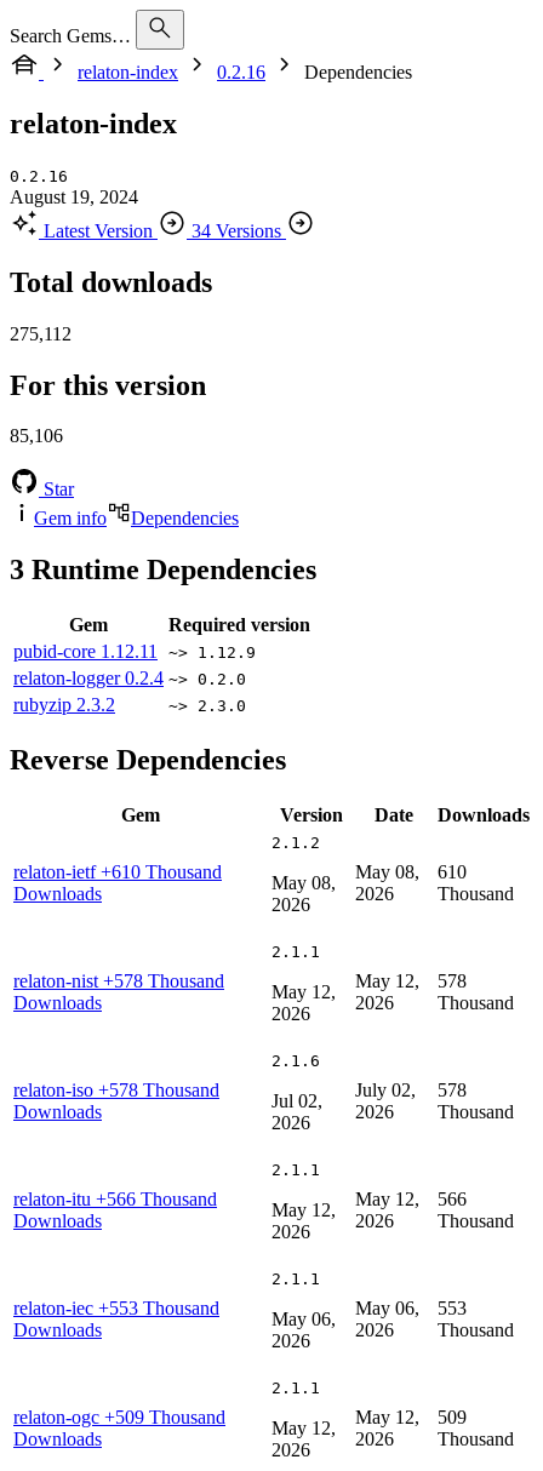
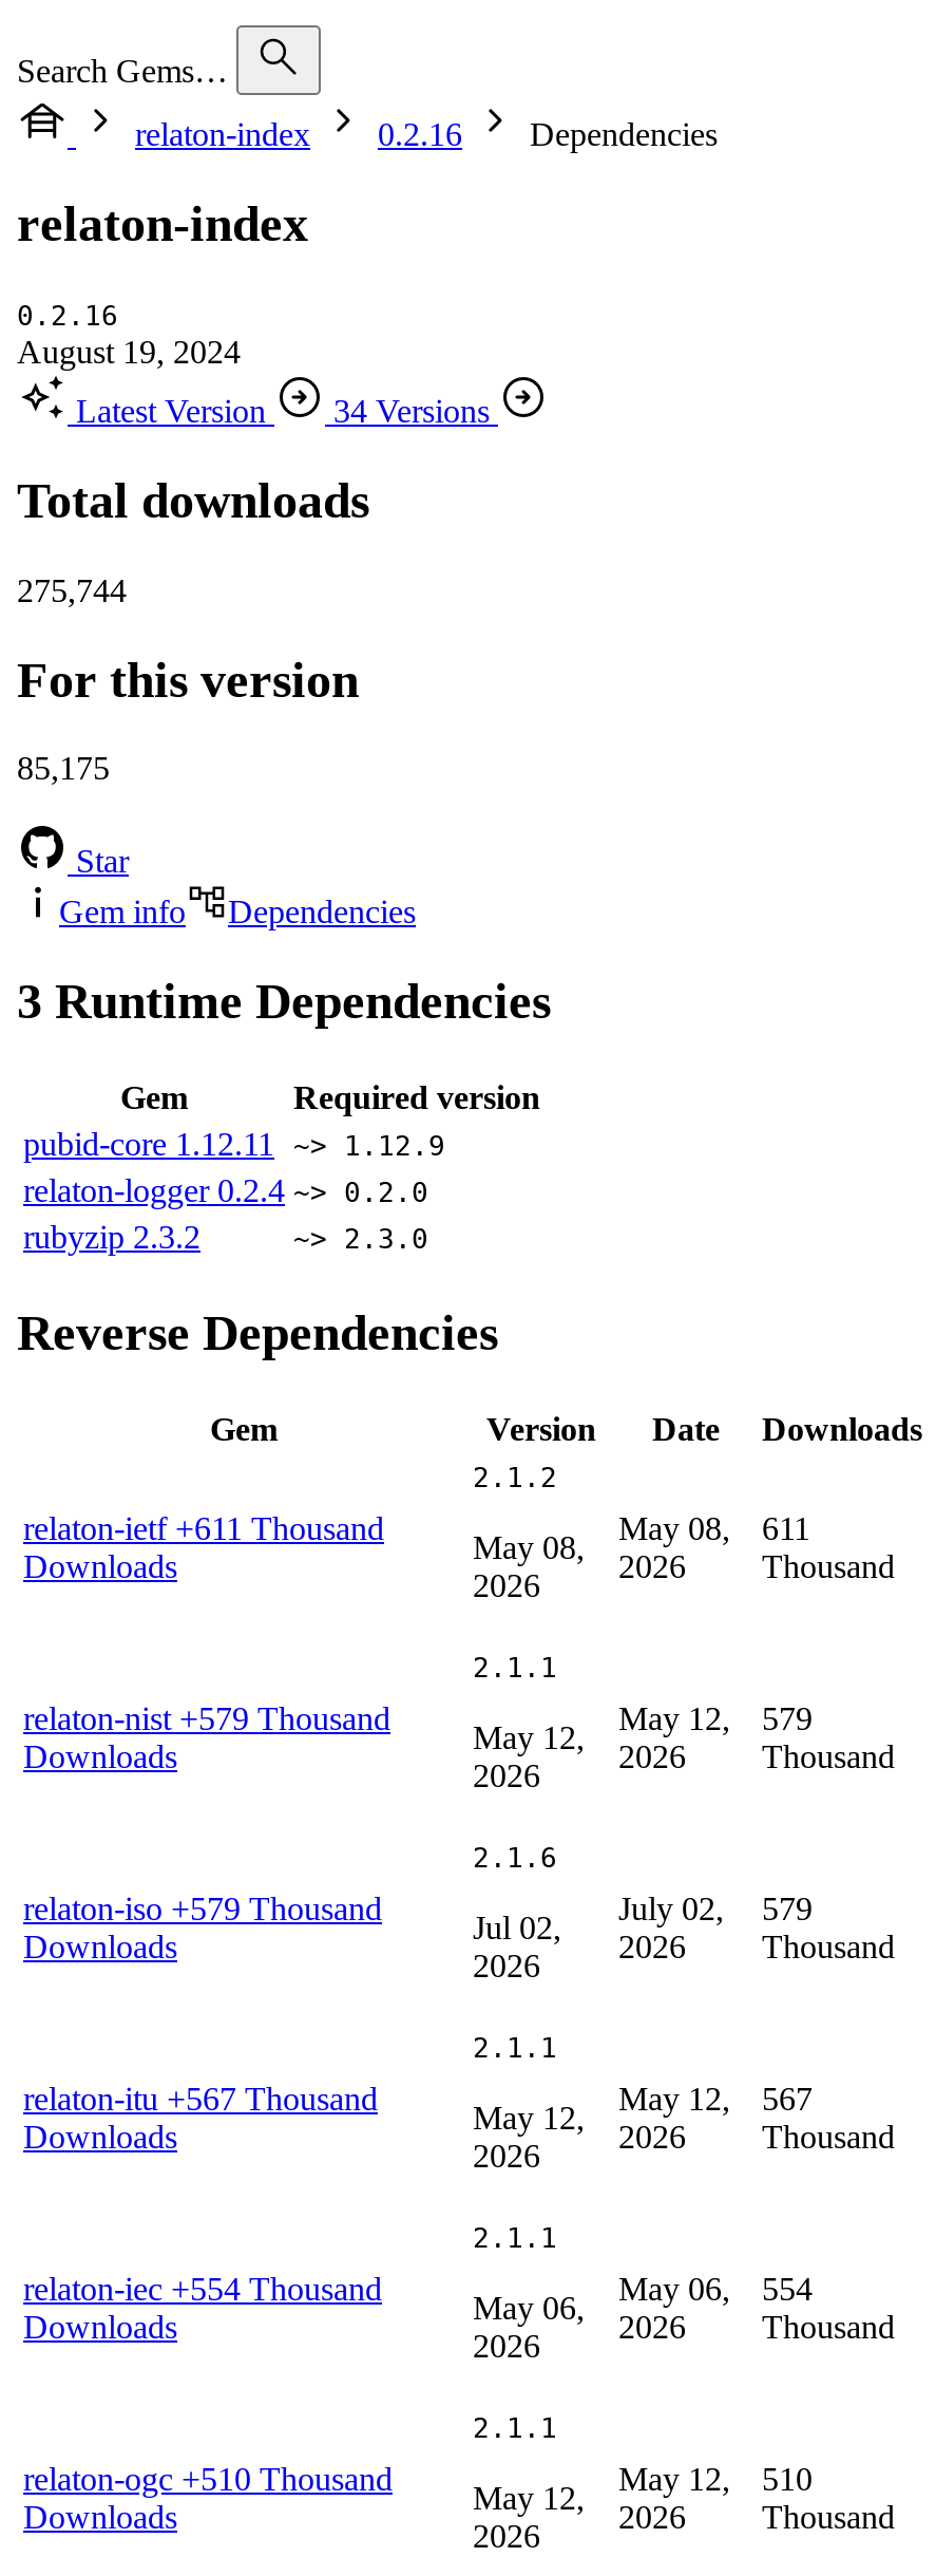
[10,323,72,344] 275,112 -> [17,572,127,608] 275,744
[10,426,63,446] 85,106 -> [17,751,110,787] 85,175
[13,862,222,882] relaton-ietf +610 Thousand -> [23,1511,384,1546] relaton-ietf +611 Thousand
[355,862,467,882] May 08, 610 -> [618,1511,810,1546] May 08, 611
[13,971,224,991] relaton-nist +578 Thousand -> [23,1701,390,1737] relaton-nist +579 Thousand
[355,971,467,991] May 12, 578 -> [618,1701,813,1737] May 12, 579
[13,1080,219,1100] relaton-iso +578 Thousand -> [23,1891,382,1927] relaton-iso +579 Thousand
[355,1080,467,1100] July 02, 578 -> [618,1891,813,1927] July 02, 579
[13,1189,217,1209] relaton-itu +566 Thousand -> [23,2081,378,2117] relaton-itu +567 Thousand
[355,1189,467,1209] May 12, 566 -> [618,2081,813,2117] May 12, 567
[13,1298,219,1318] relaton-iec +553 Thousand -> [23,2271,382,2307] relaton-iec +554 Thousand
[355,1298,467,1318] May 06, 553 -> [618,2271,813,2307] May 06, 554
[13,1407,225,1428] relaton-ogc +509 Thousand -> [23,2461,393,2497] relaton-ogc +510 Thousand
[355,1407,467,1428] May 12, 509 -> [618,2461,813,2497] May 12, 510

